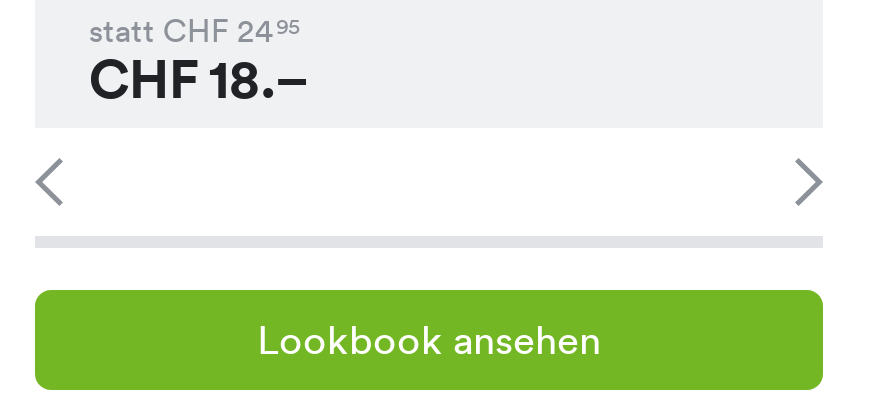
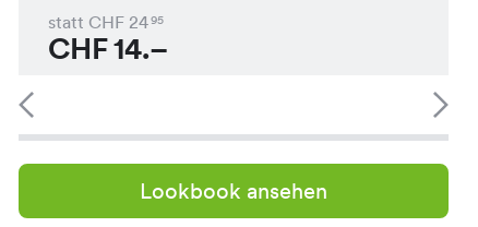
[89,44,309,114] CHF18.– -> [48,29,168,68] CHF14.–

